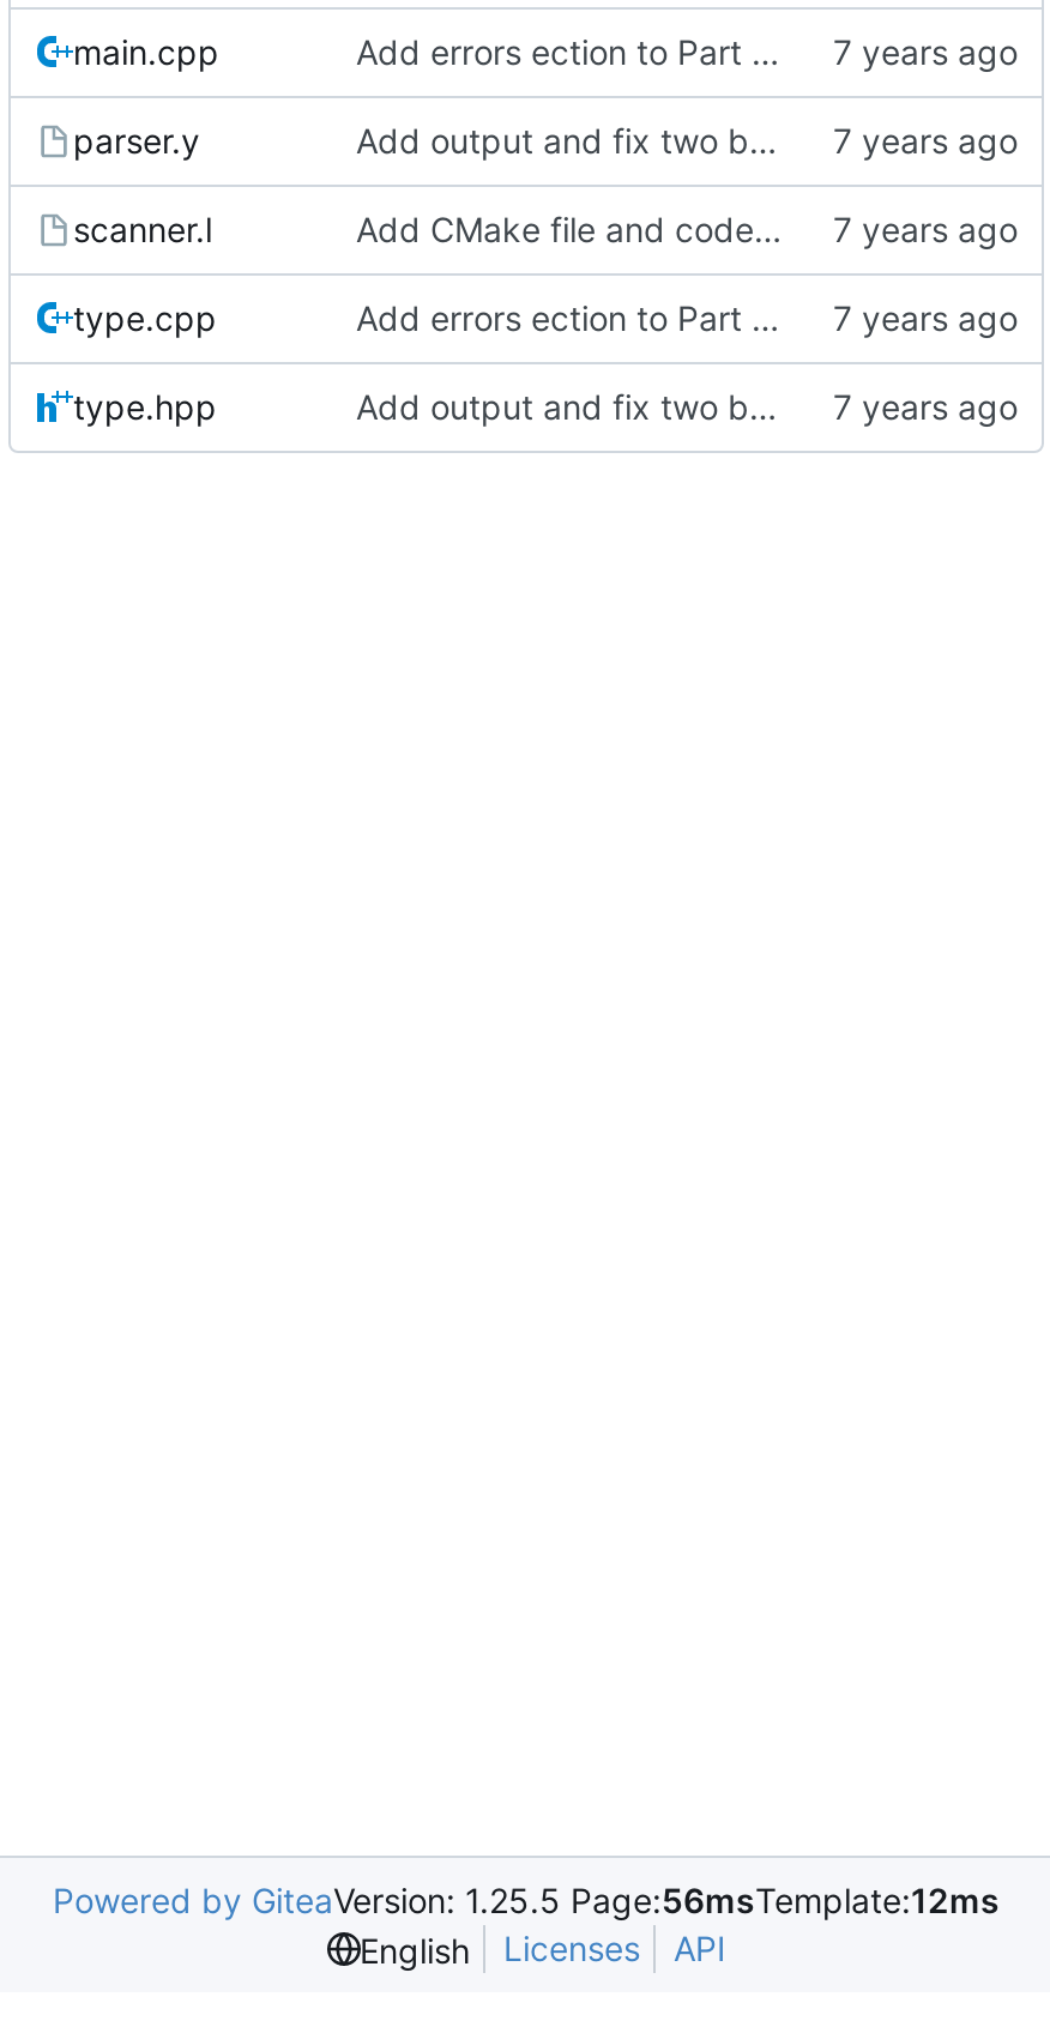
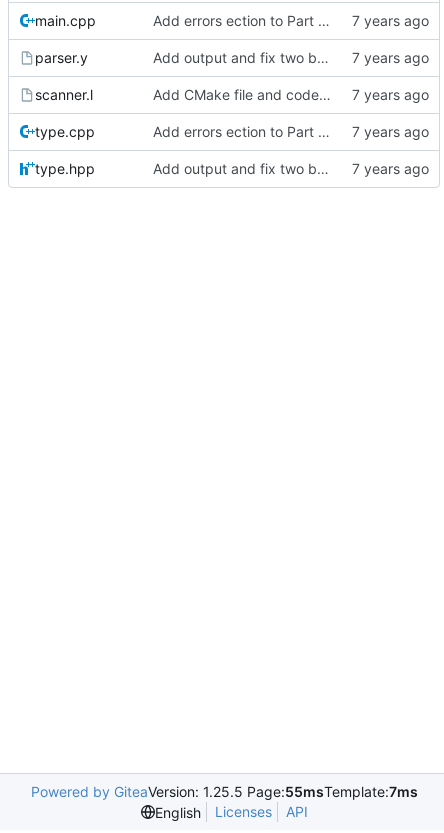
[53,1880,1000,1920] Powered by GiteaVersion: 1.25.5 Page:56msTemplate:12ms -> [30,783,417,800] Powered by GiteaVersion: 1.25.5 Page:55msTemplate:7ms

